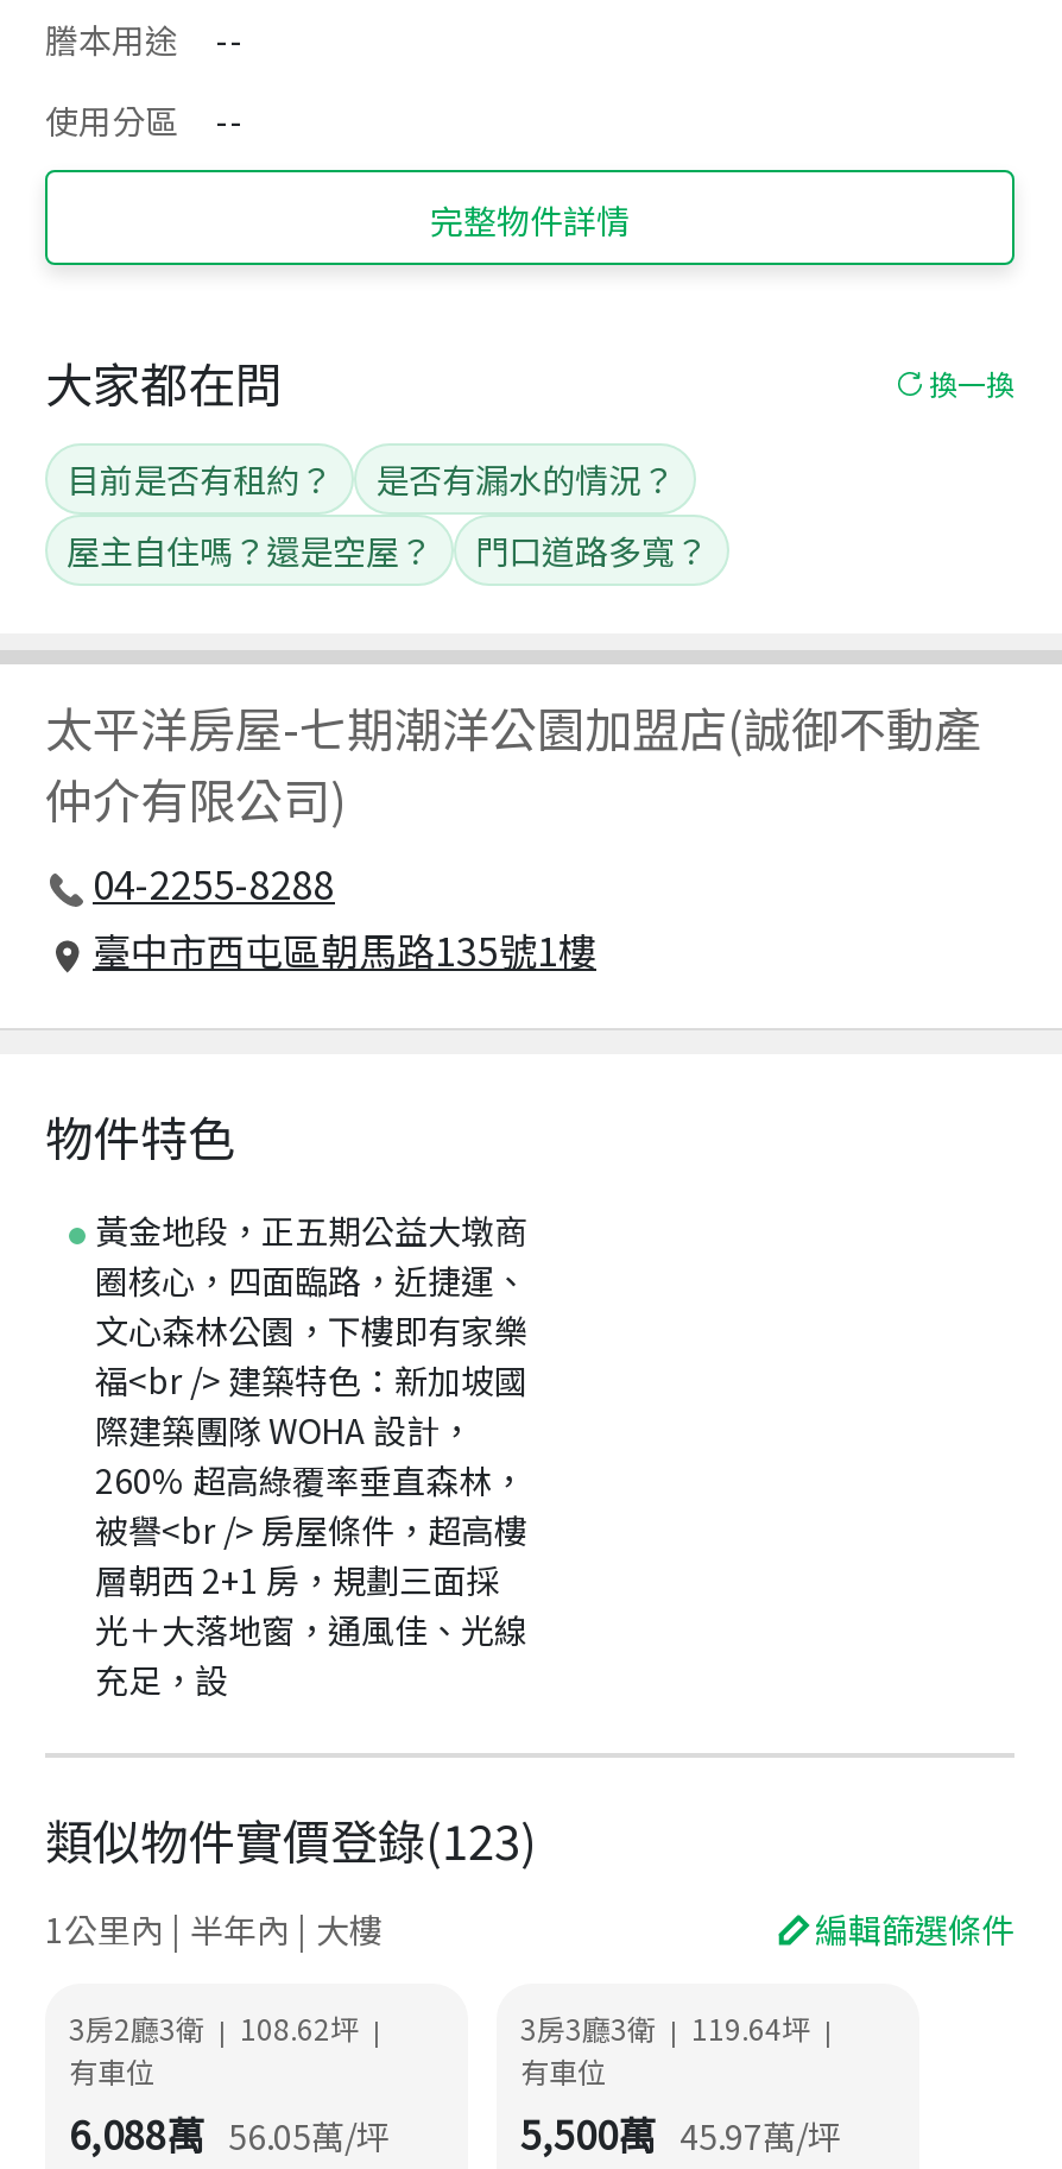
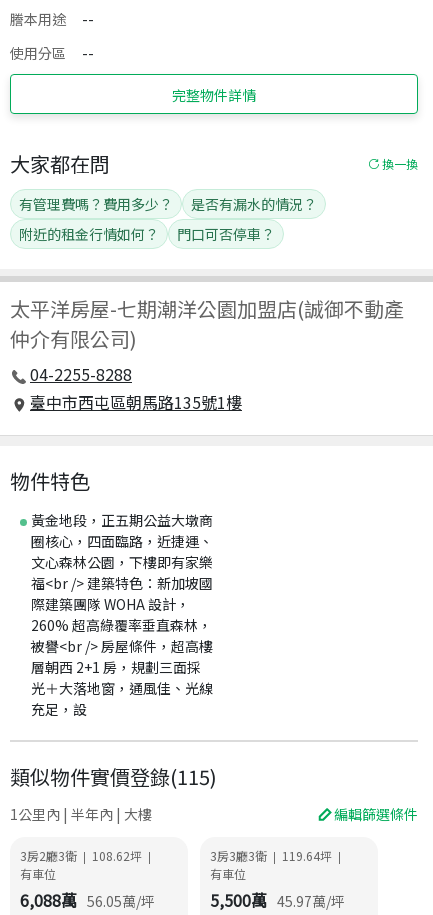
[67,454,333,502] 目前是否有租約？ -> [19,193,173,213] 有管理費嗎？費用多少？
[67,525,708,573] 屋主自住嗎？還是空屋？ | 門口道路多寬？ -> [19,223,275,243] 附近的租金行情如何？ | 門口可否停車？
[45,1805,537,1874] 類似物件實價登錄(123) -> [10,762,217,791] 類似物件實價登錄(115)

